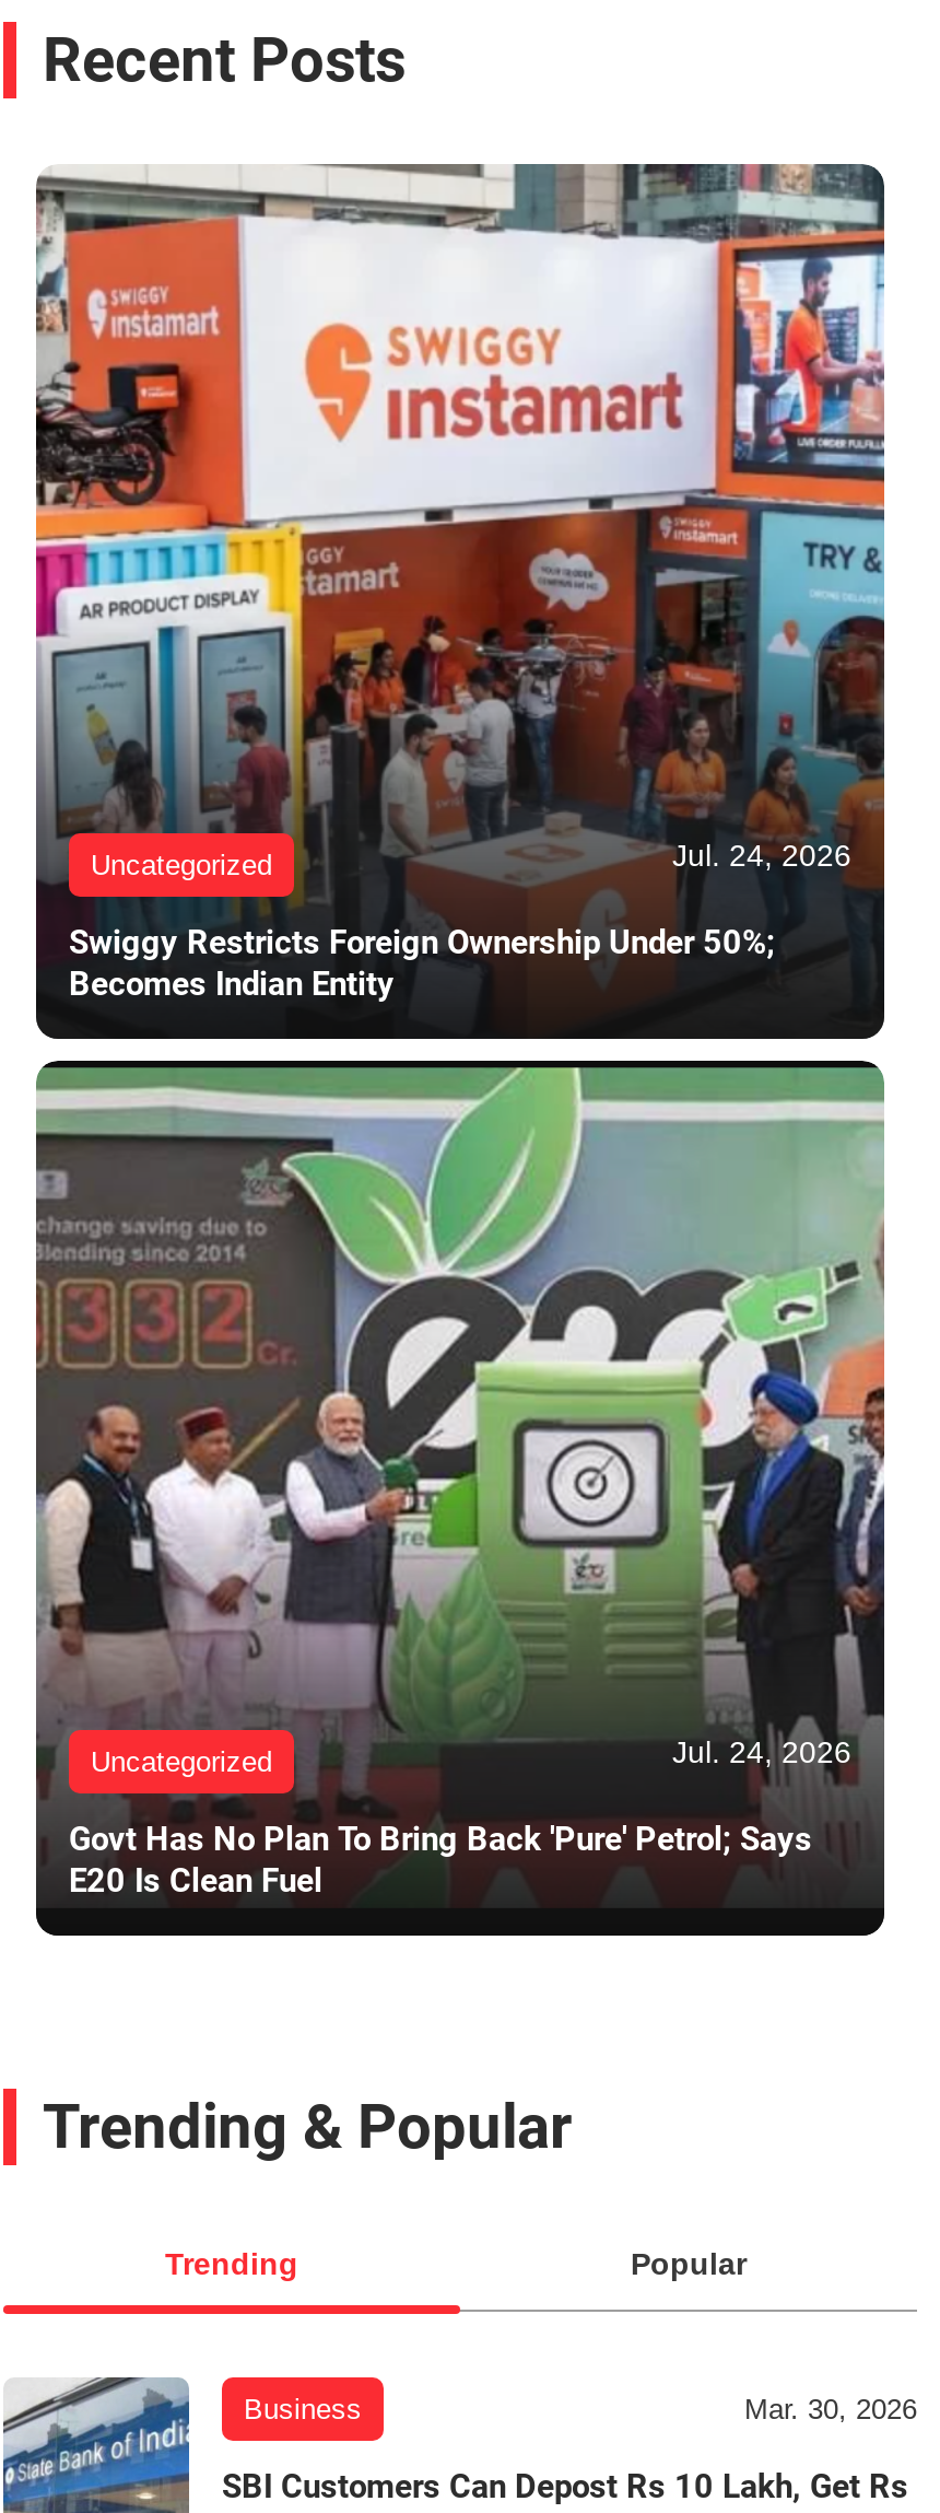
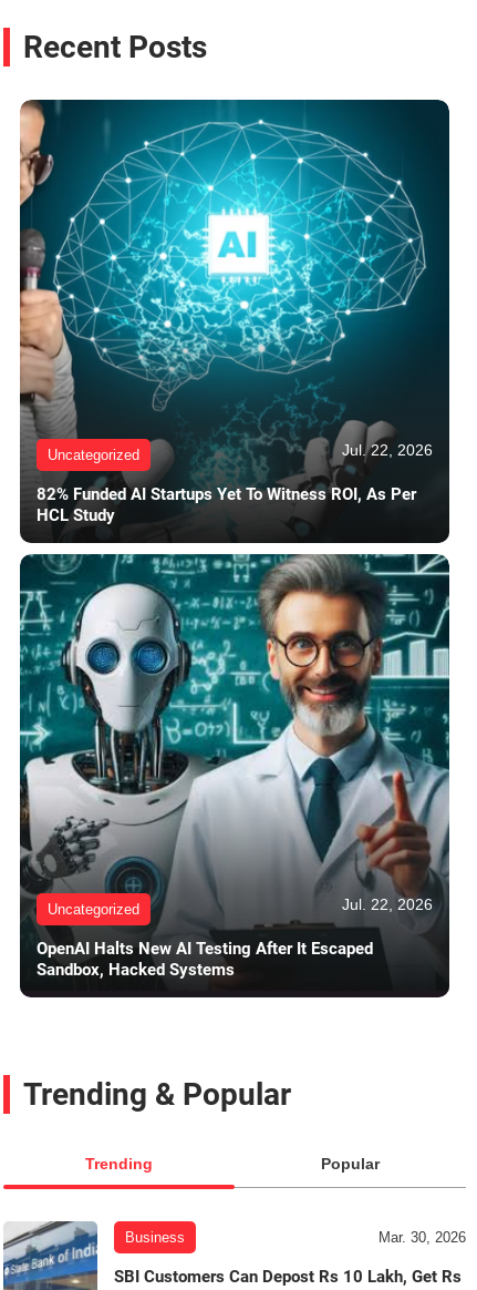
[34,162,886,932] [image] | Jul. 24, 2026 -> [19,99,450,489] [image] | Jul. 22, 2026
[69,924,775,1005] Swiggy Restricts Foreign Ownership Under 50%; | Becomes Indian Entity -> [37,485,416,526] 82% Funded AI Startups Yet To Witness ROI, As Per | HCL Study
[34,1059,886,1855] [image] | Jul. 24, 2026 -> [19,553,450,953] [image] | Jul. 22, 2026
[69,1821,812,1901] Govt Has No Plan To Bring Back 'Pure' Petrol; Says | E20 Is Clean Fuel -> [37,939,373,980] OpenAI Halts New AI Testing After It Escaped | Sandbox, Hacked Systems

